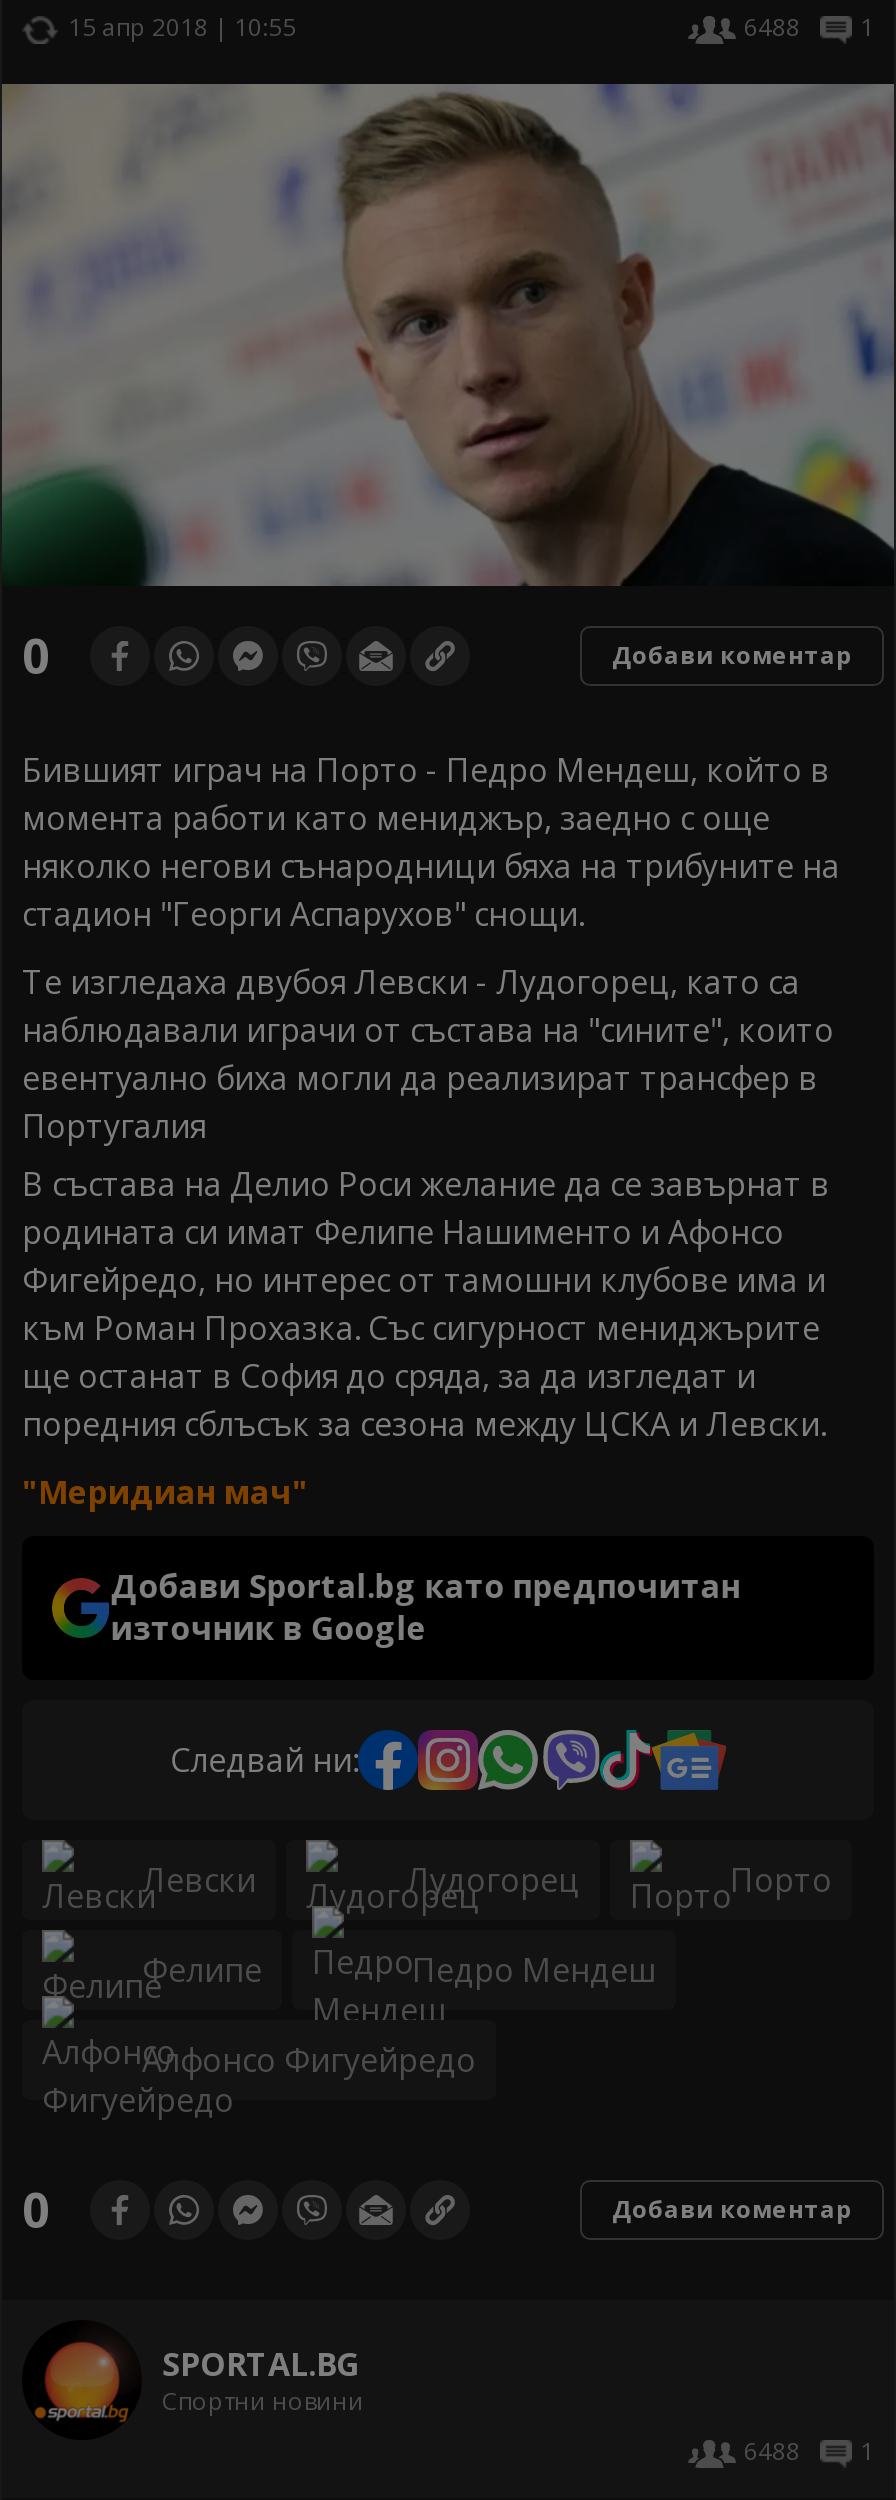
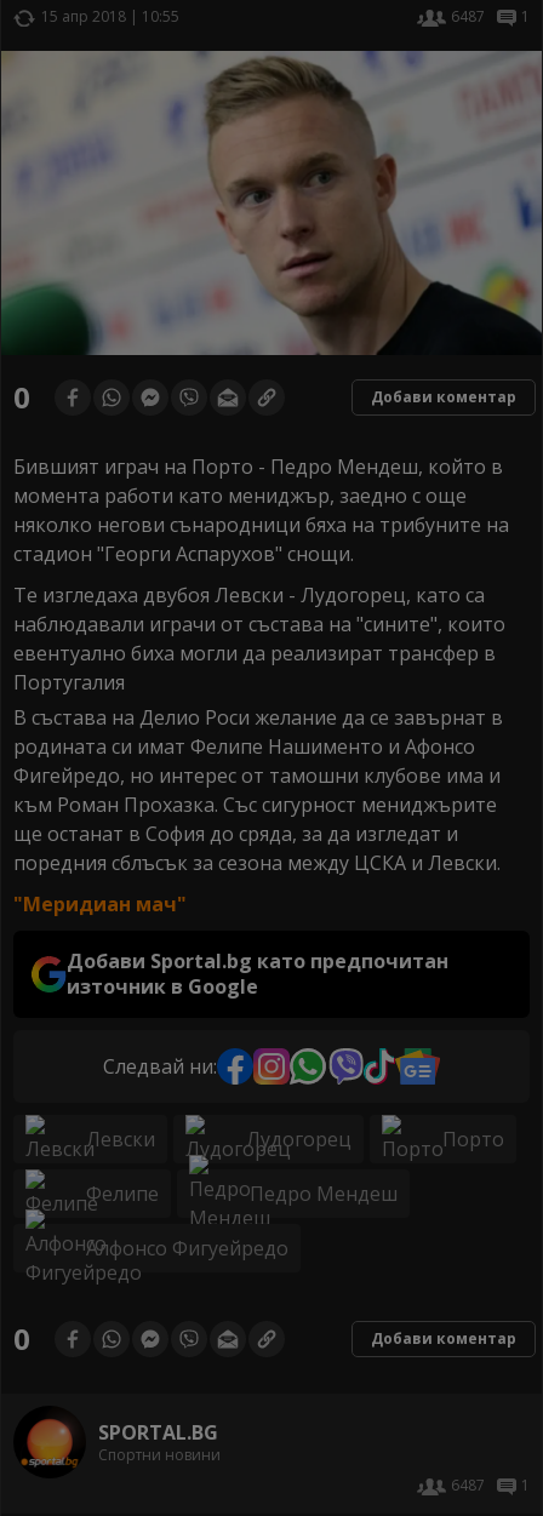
[744,10,874,44] 6488 1 -> [451,6,530,27] 6487 1
[744,2434,874,2468] 6488 1 -> [451,1475,530,1496] 6487 1

